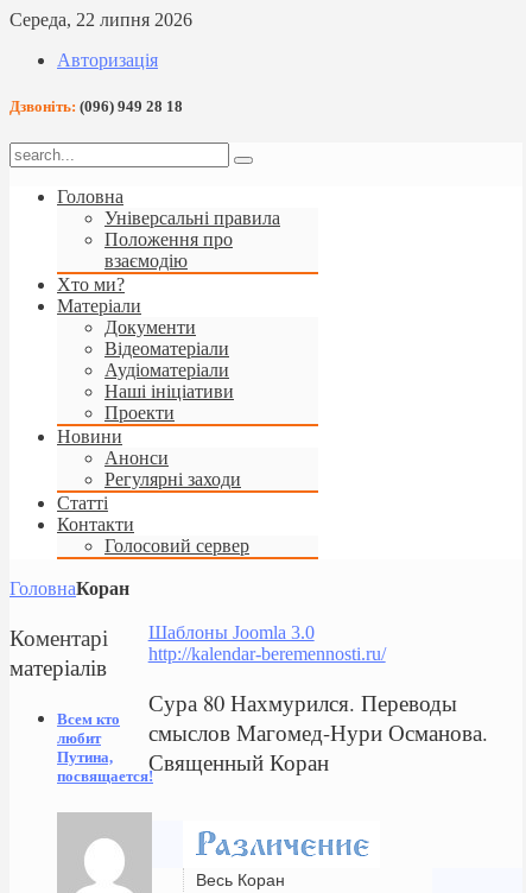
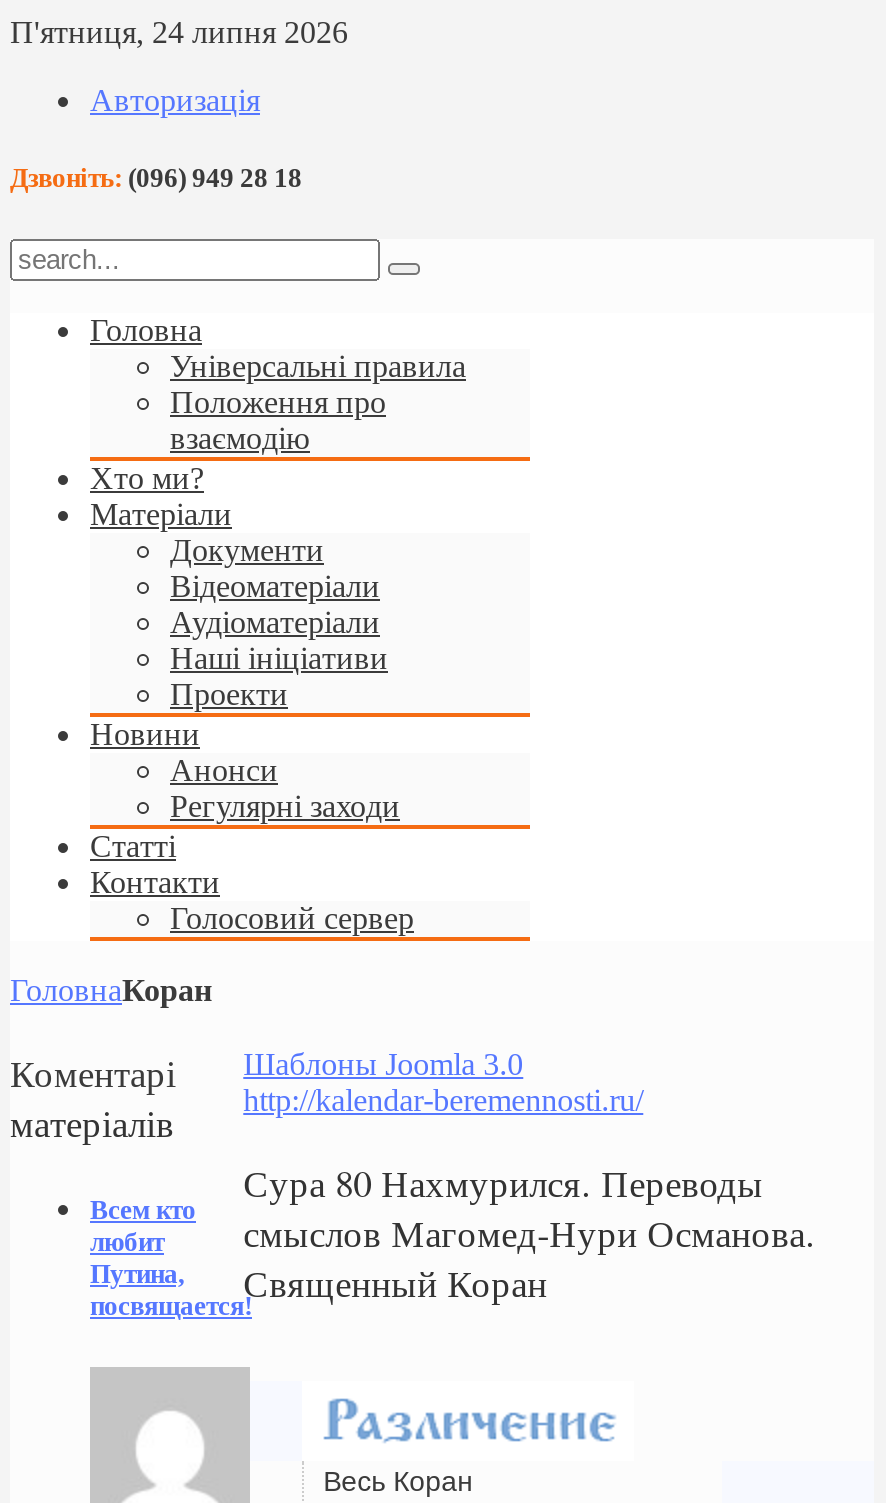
[9,9,192,30] Середа, 22 липня 2026 -> [10,15,348,49] П'ятниця, 24 липня 2026

